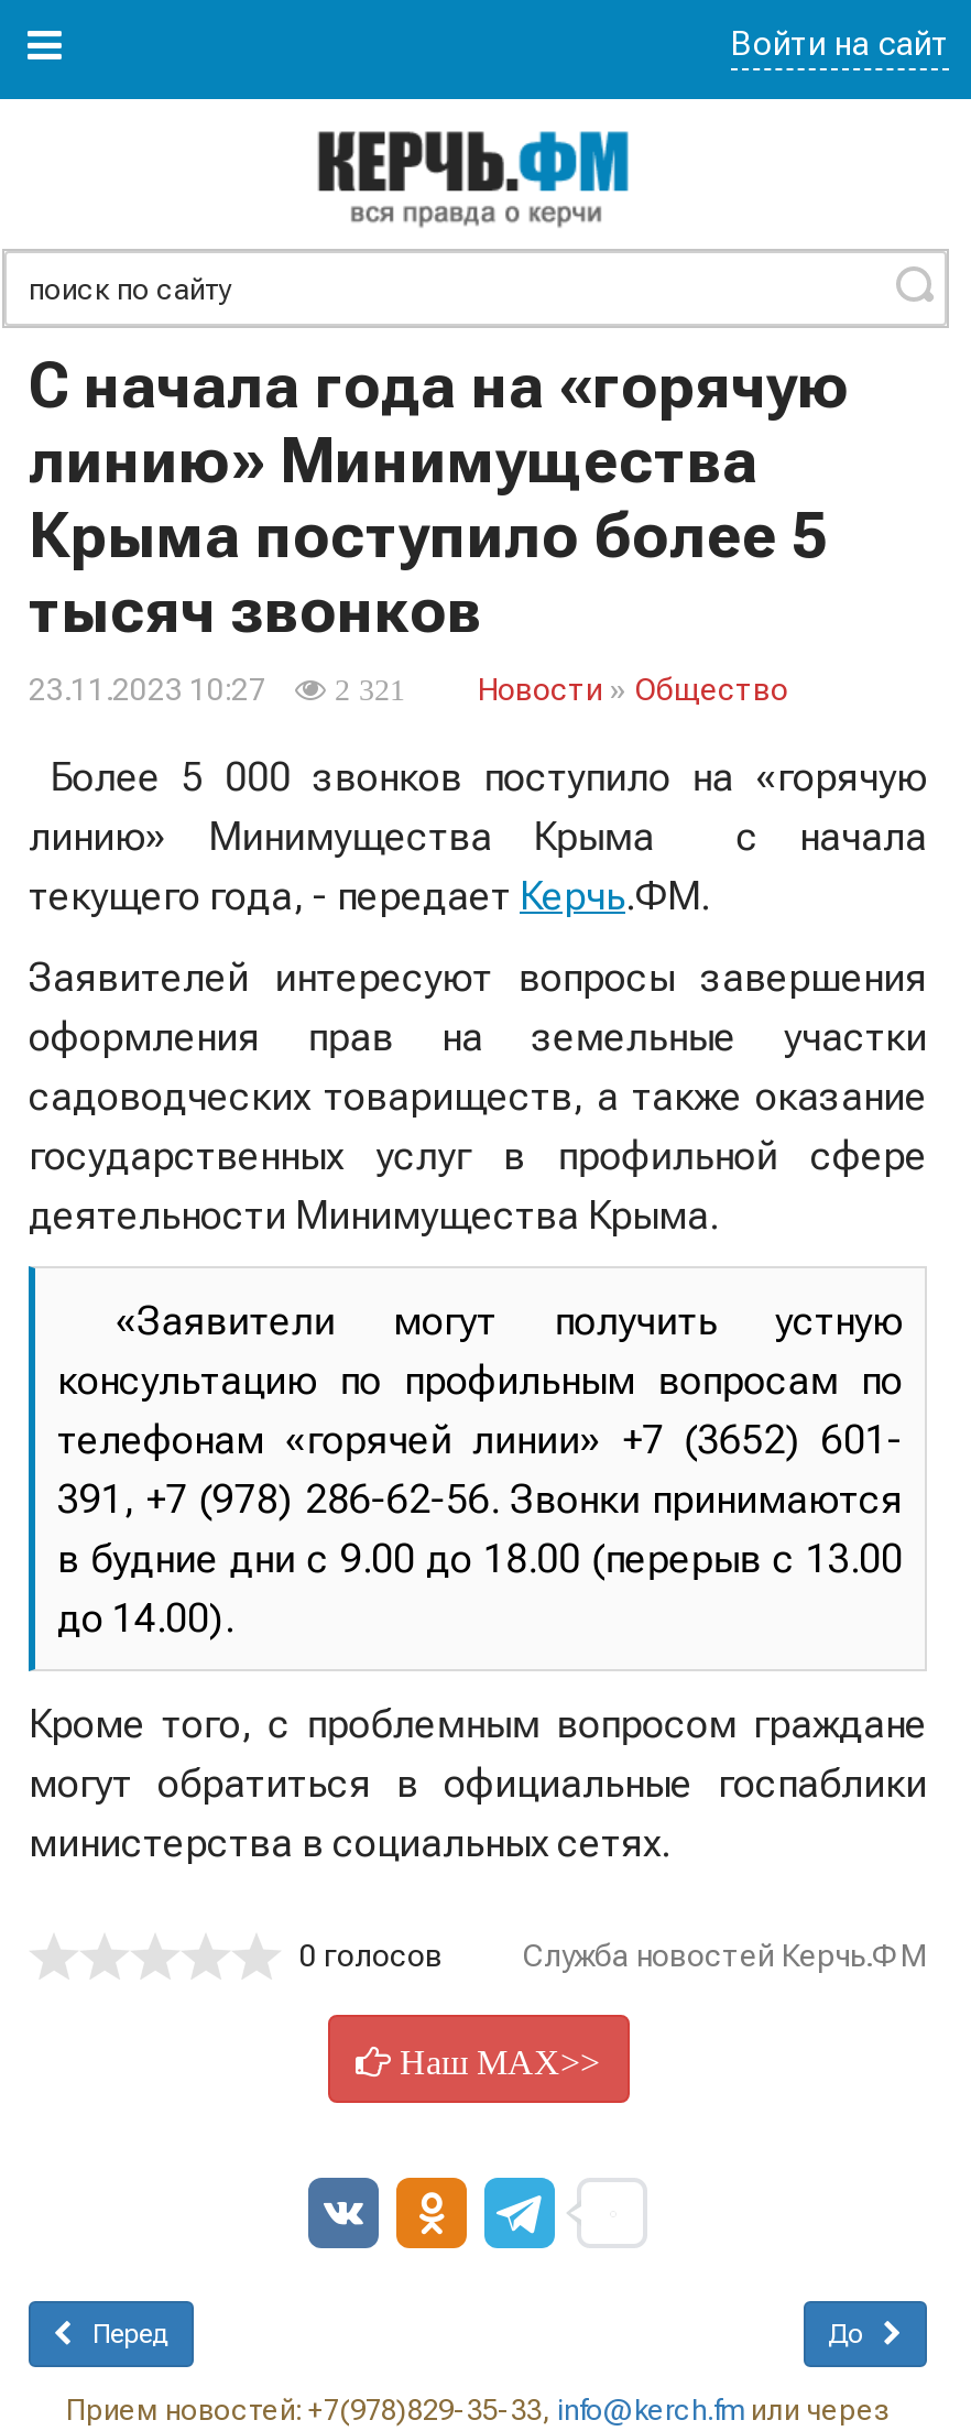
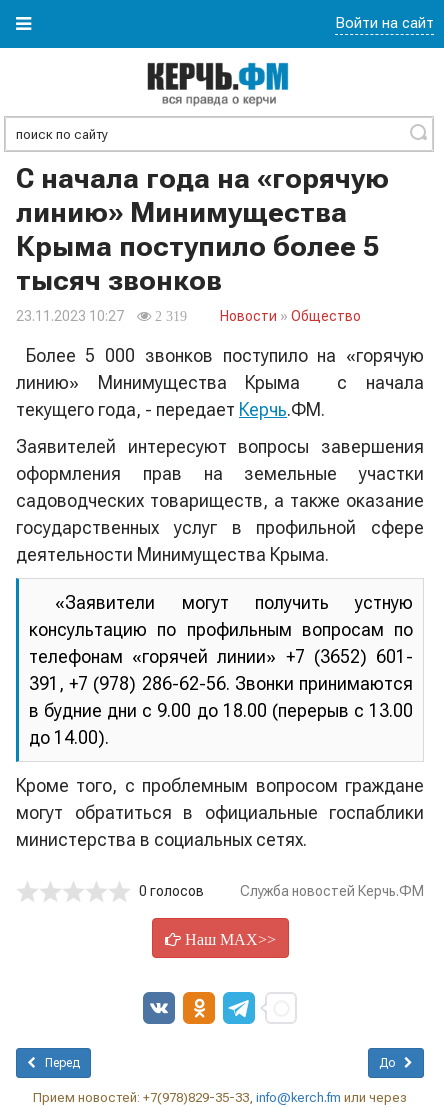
[29,672,405,707] 23.11.2023 10:27 2 321 -> [16,308,187,324] 23.11.2023 10:27 2 319

